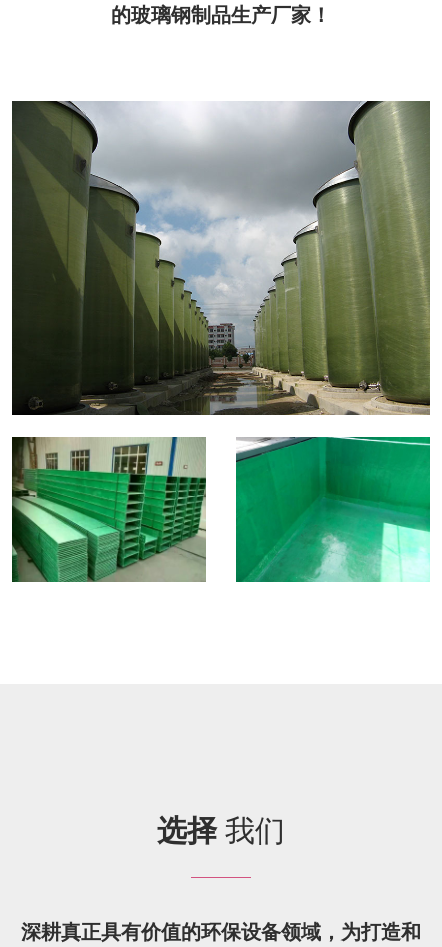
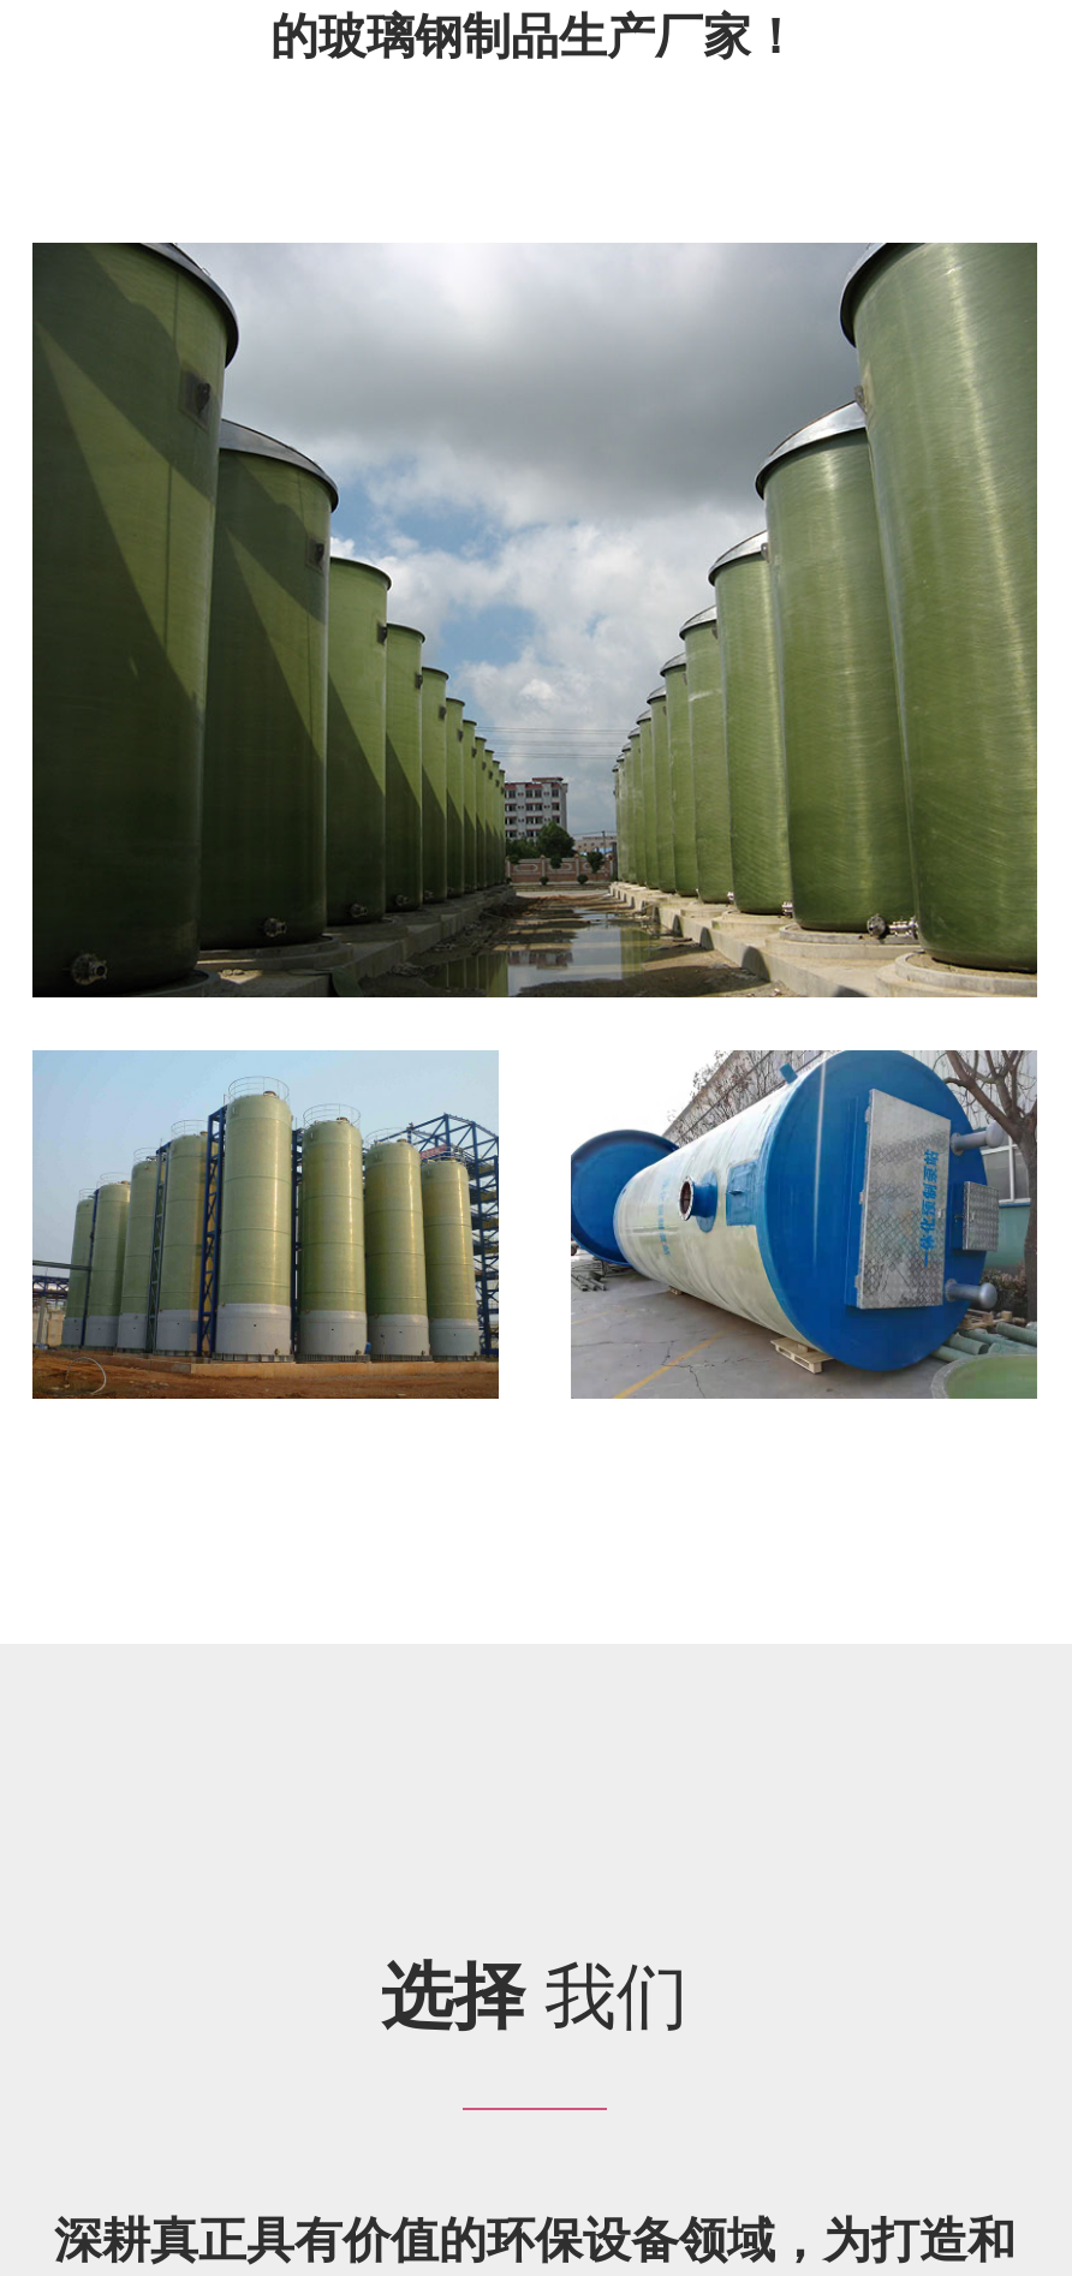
[11,436,206,582] [image] -> [30,1050,499,1399] [image]
[235,436,431,583] [image] -> [568,1048,1040,1401] [image]

